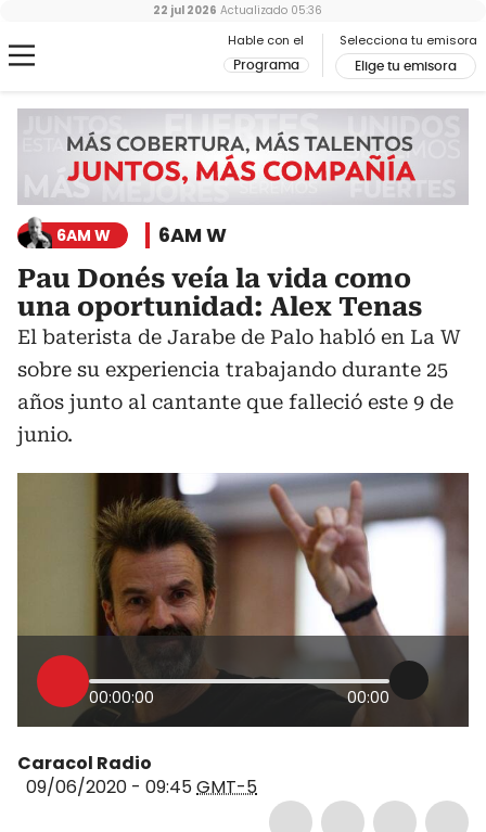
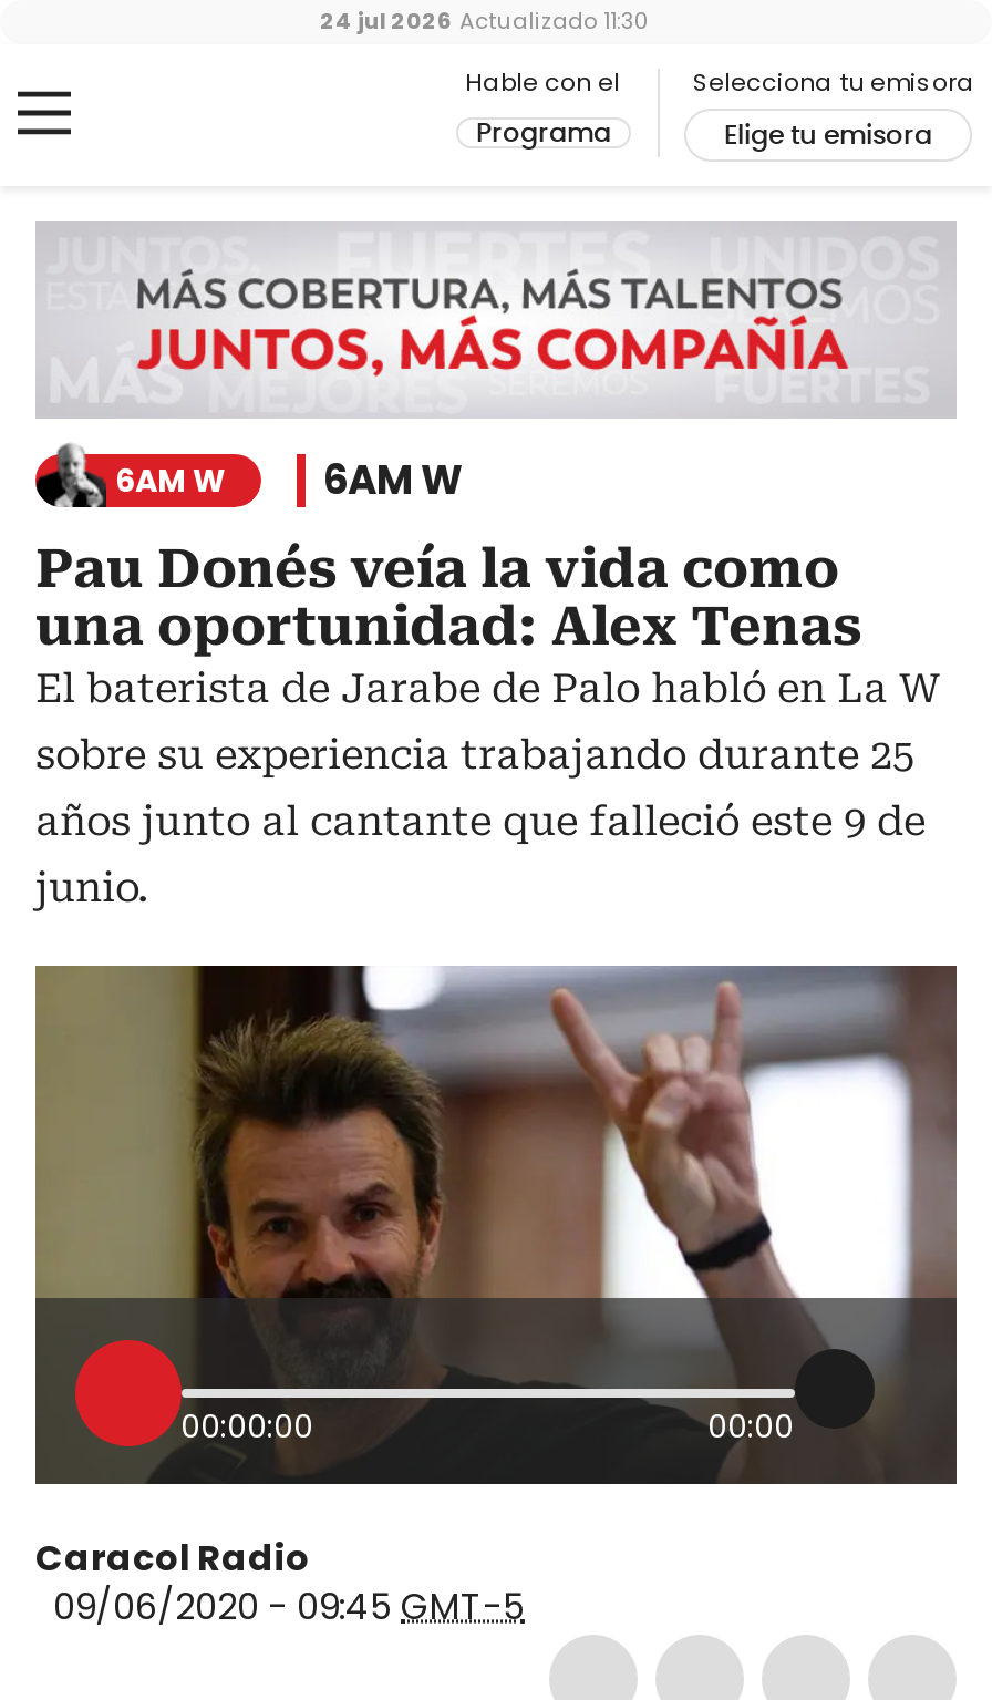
[153,2,322,18] 22 jul 2026 Actualizado 05:36 -> [320,4,650,38] 24 jul 2026 Actualizado 11:30

